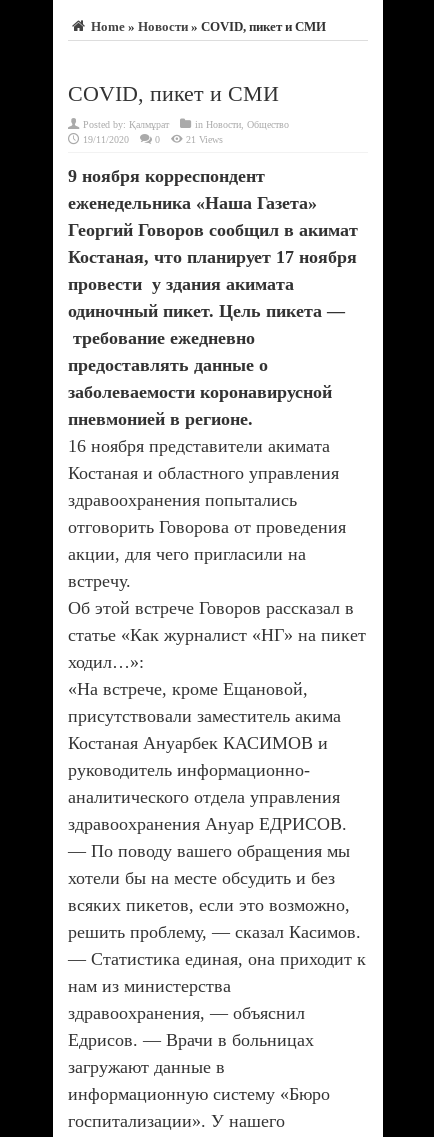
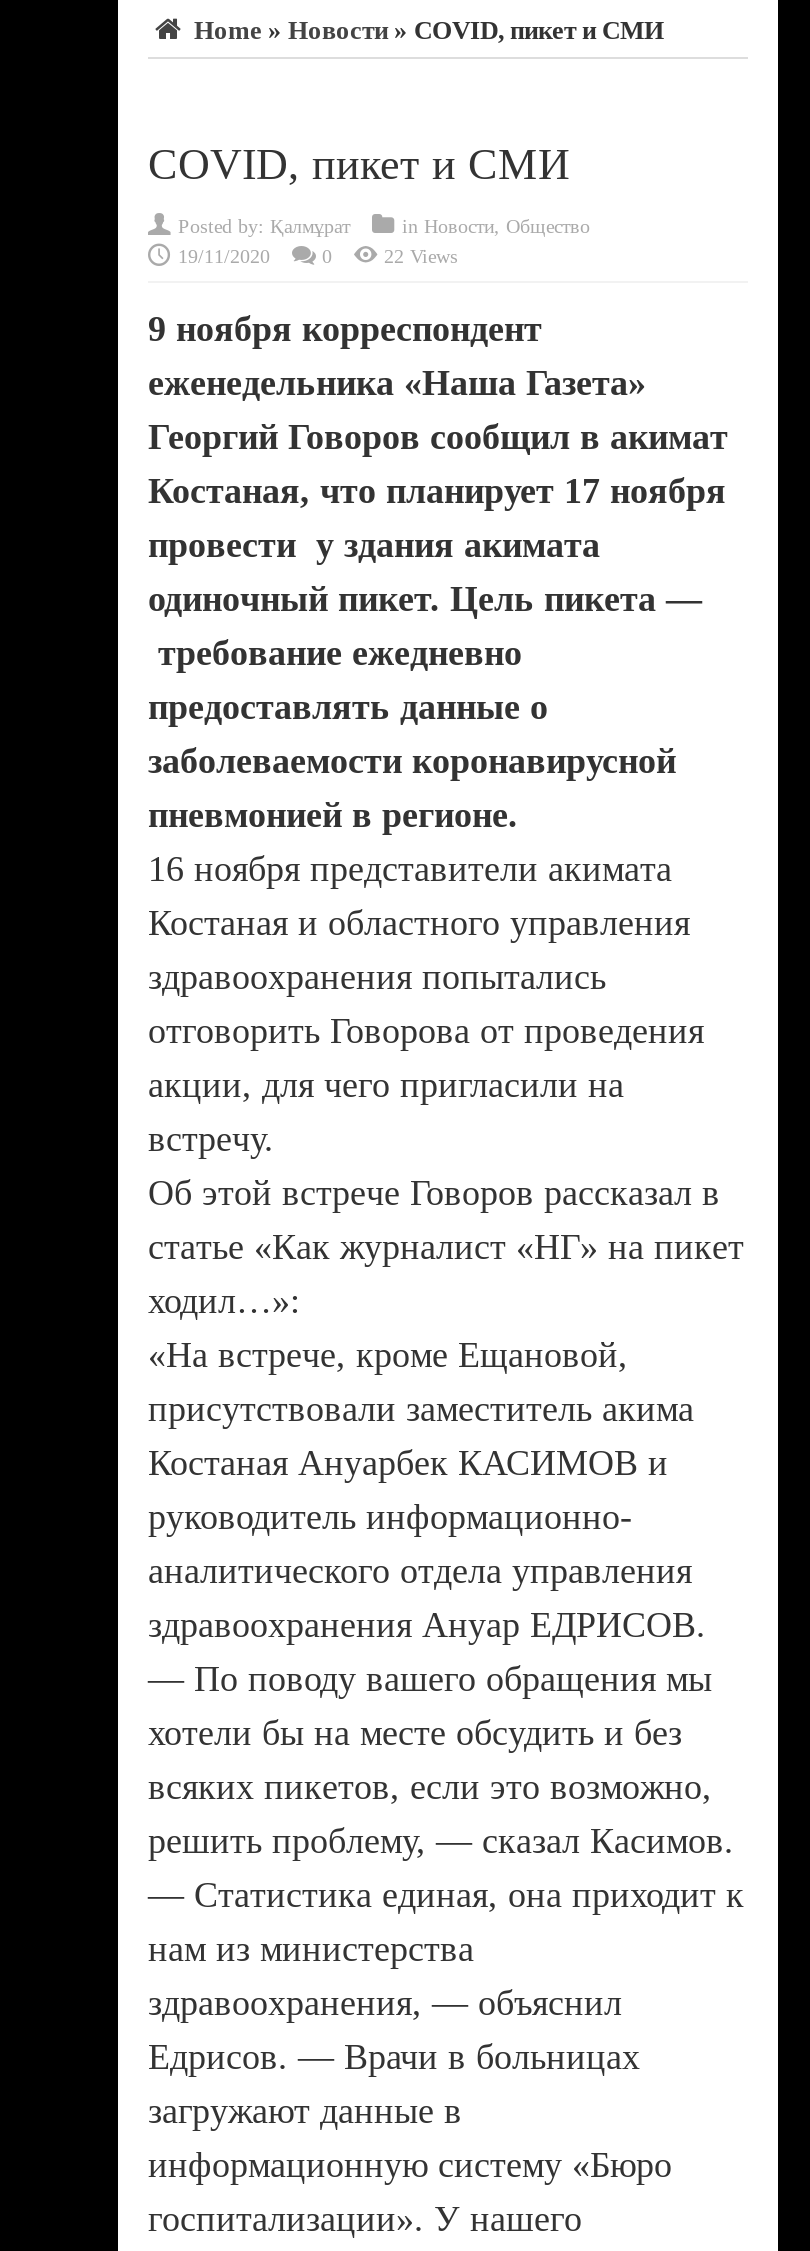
[186,134,223,145] 21 Views -> [384,245,458,267] 22 Views

